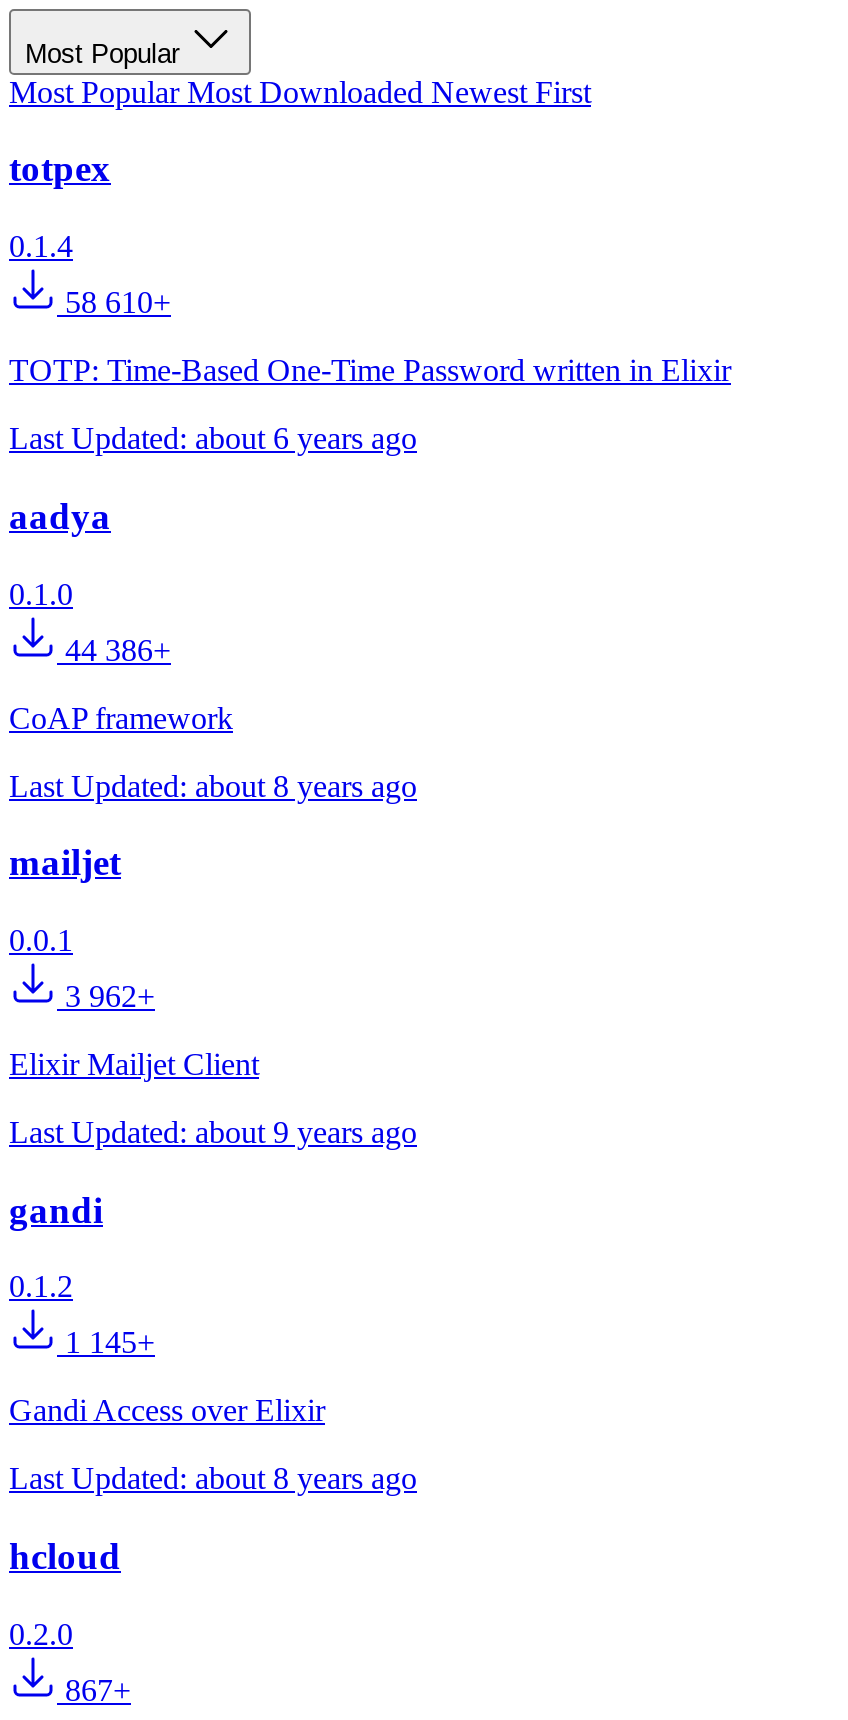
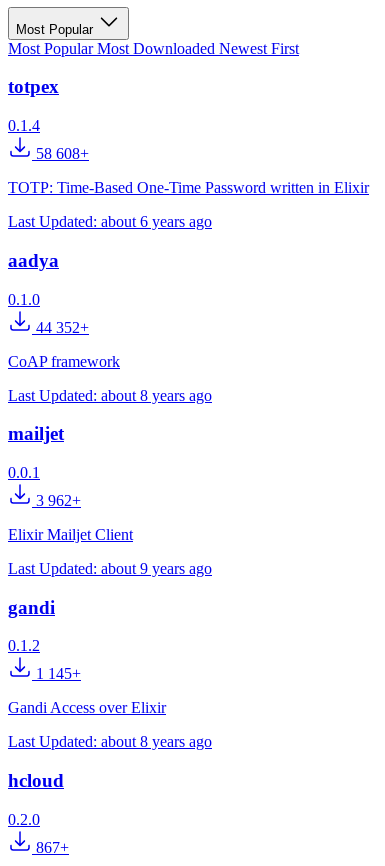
[65,285,171,319] 58 610+ -> [36,145,89,162] 58 608+
[65,632,171,666] 44 386+ -> [36,318,89,335] 44 352+

